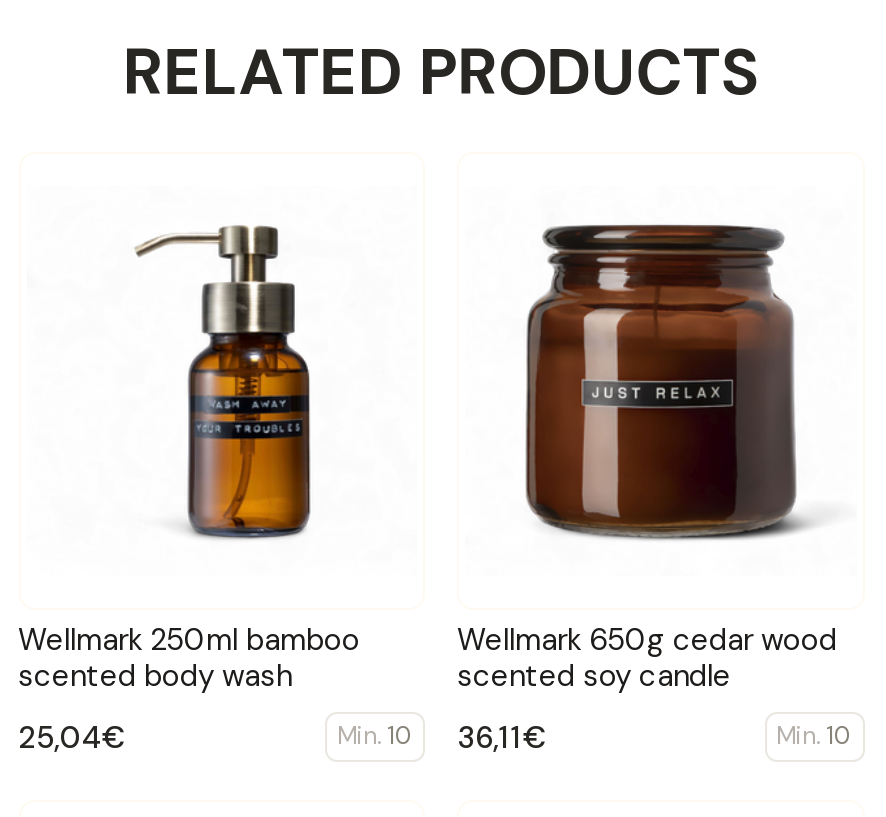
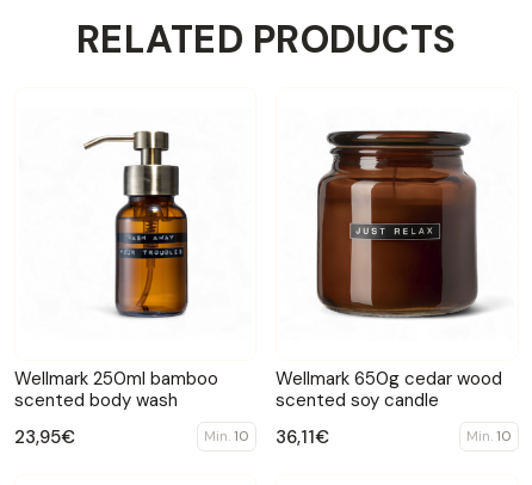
[18,718,126,758] 25,04€ -> [14,425,75,449] 23,95€

